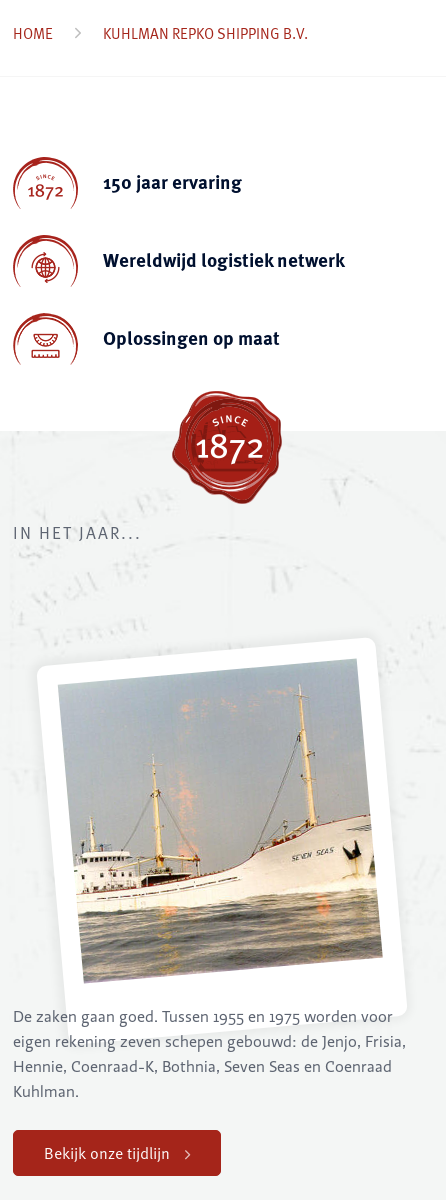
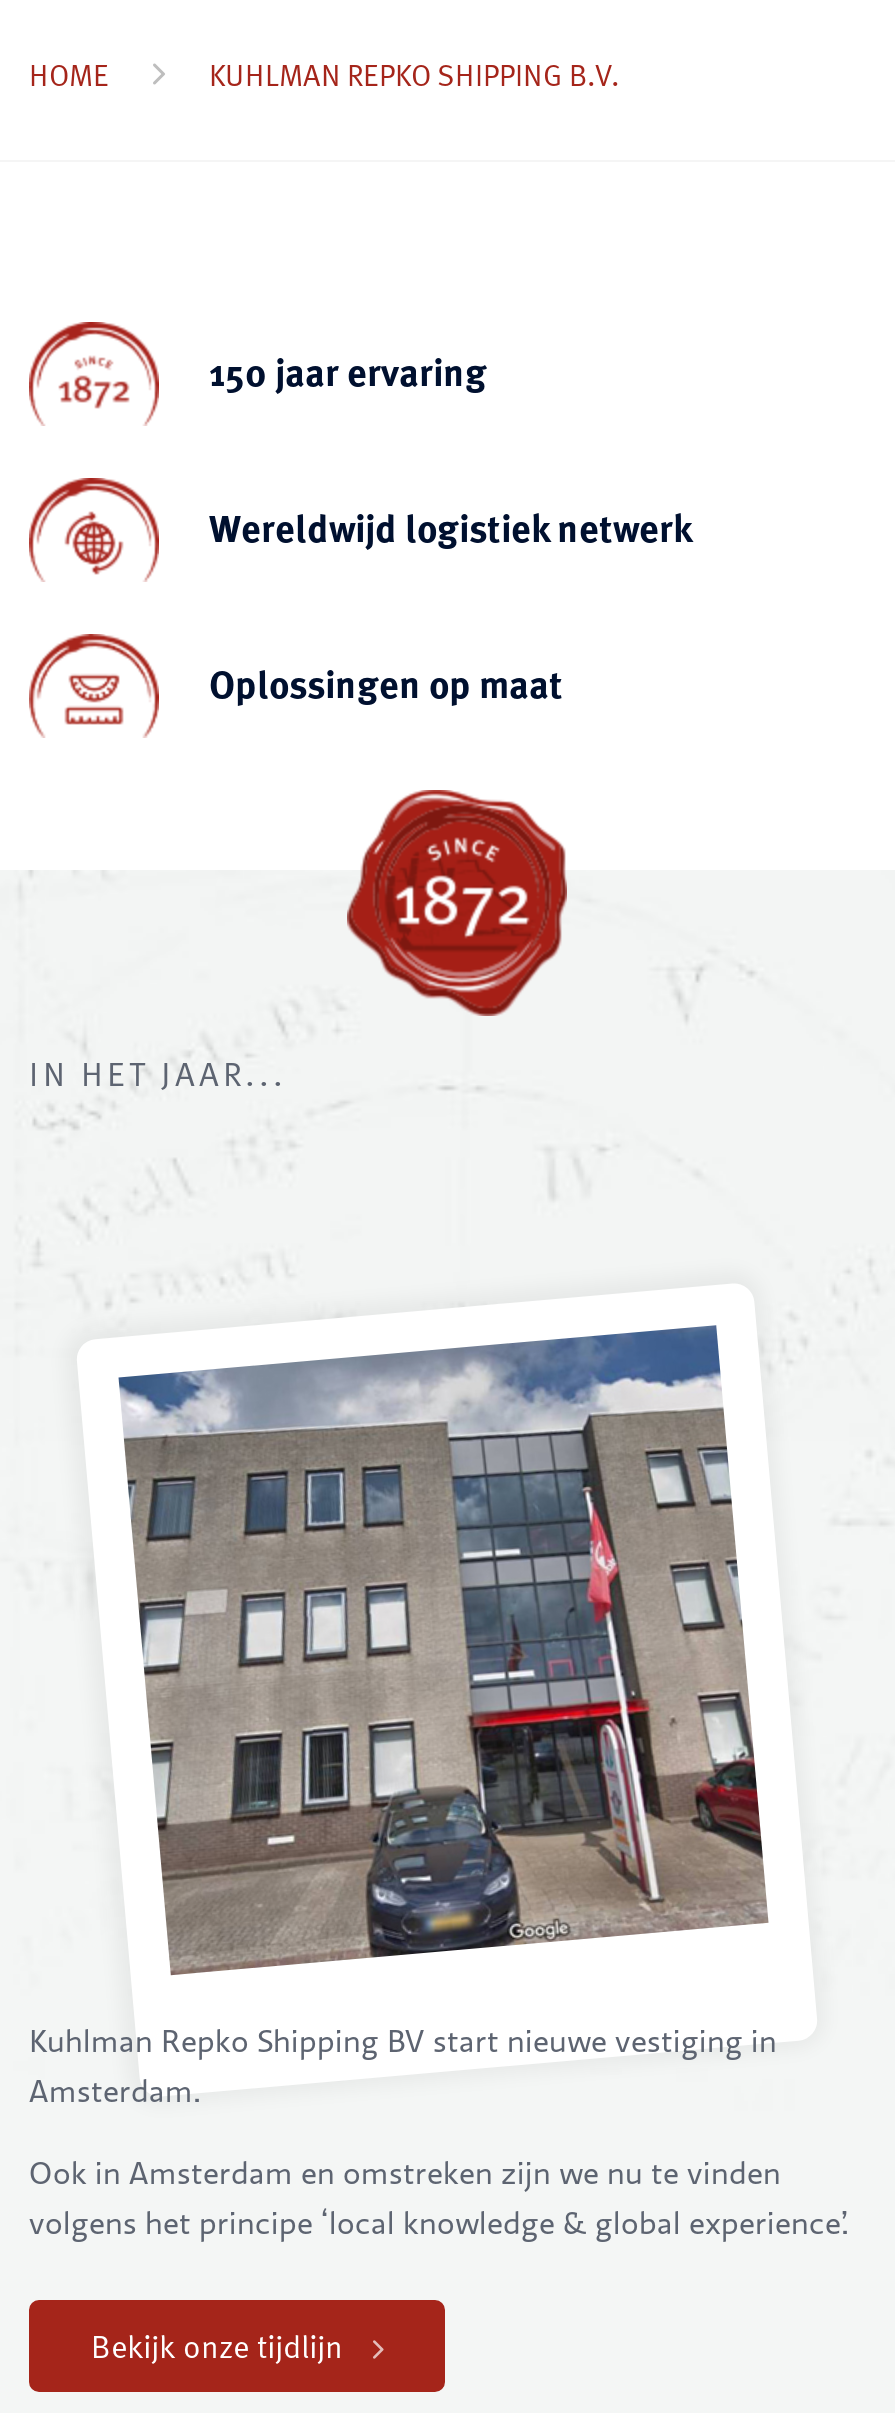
[13,660,406,1101] [image] | De zaken gaan goed. Tussen 1955 en 1975 worden voor | eigen rekening zeven schepen gebouwd: de Jenjo, Frisia, | Hennie, Coenraad-K, Bothnia, Seven Seas en Coenraad | Kuhlman. -> [29,1326,849,2242] [image] | Kuhlman Repko Shipping BV start nieuwe vestiging in | Amsterdam. | Ook in Amsterdam en omstreken zijn we nu te vinden | volgens het principe ‘local knowledge & global experience’.

